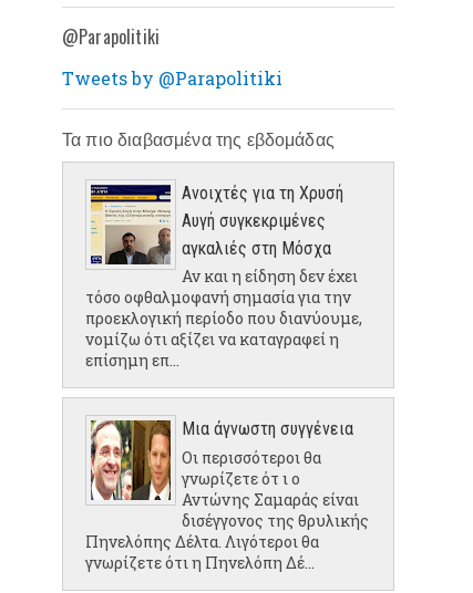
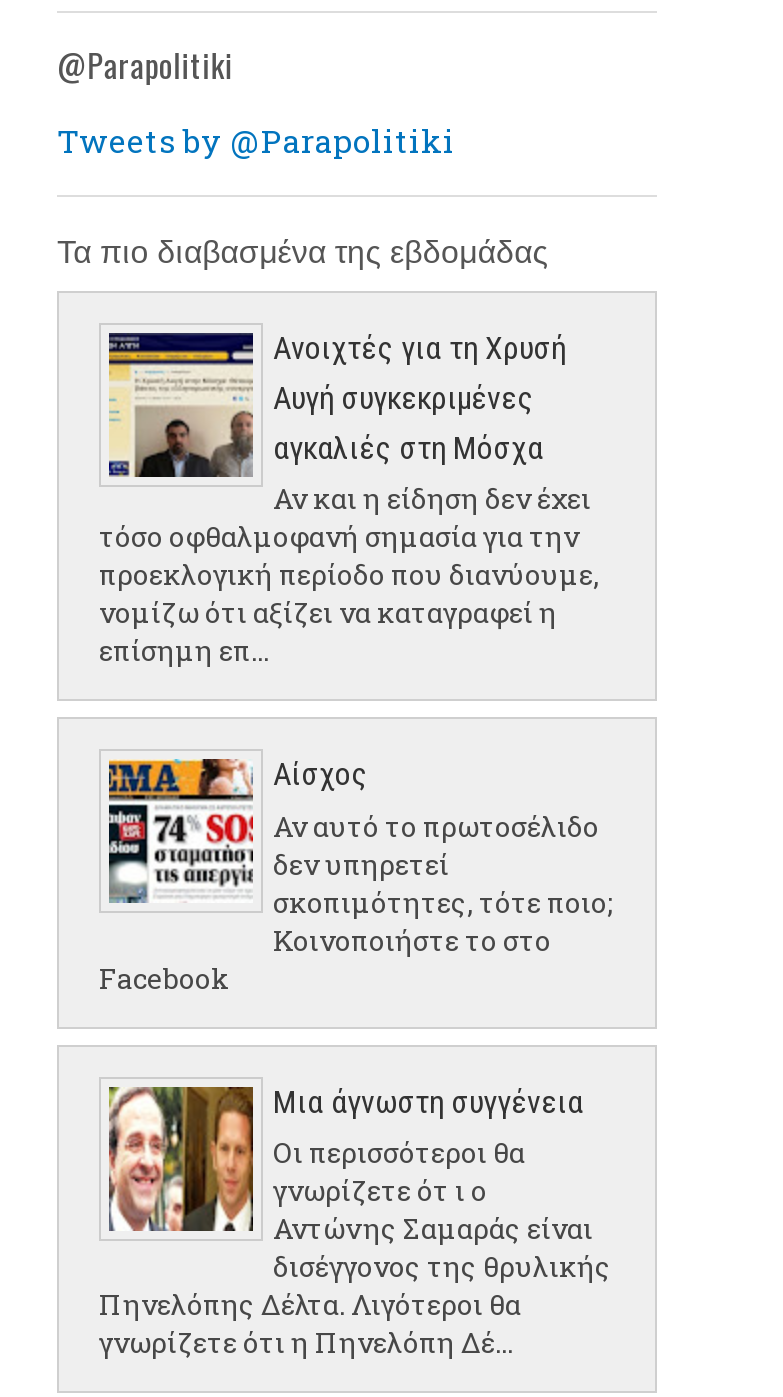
none -> [99,756,613,996] [image] | Αίσχος | Αν αυτό το πρωτοσέλιδο | δεν υπηρετεί | σκοπιμότητες, τότε ποιο; | Κοινοποιήστε το στο | Facebook

